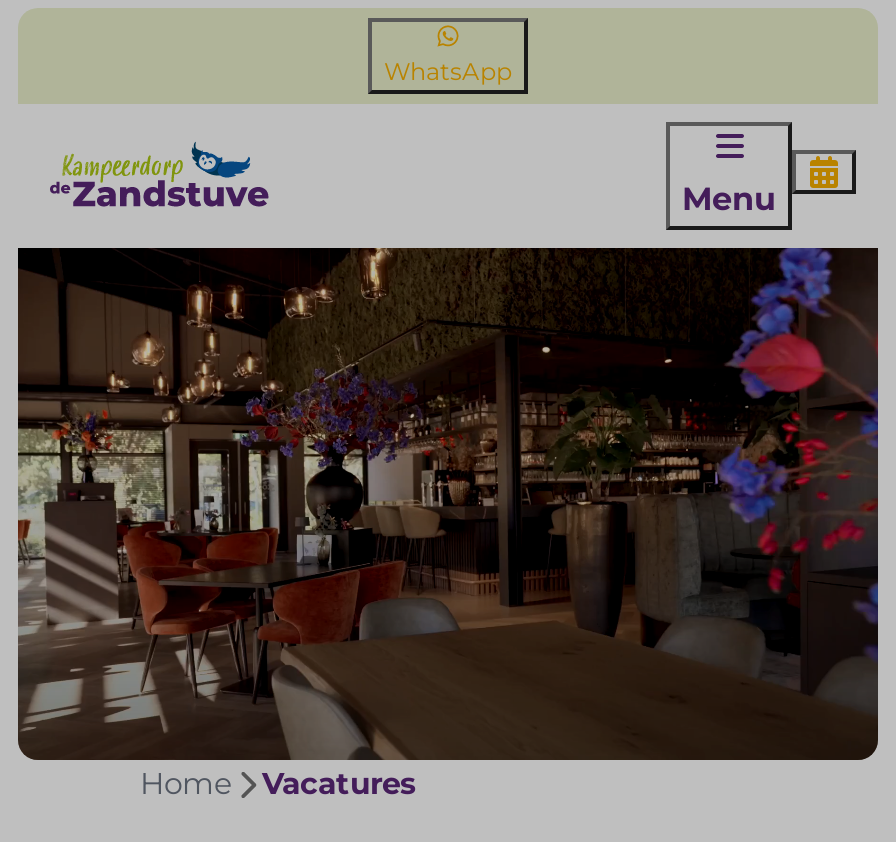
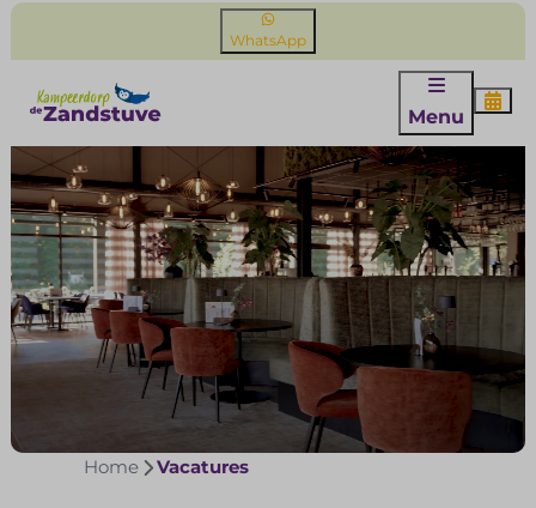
[16,246,880,760] [image] -> [10,145,526,453] [image]

